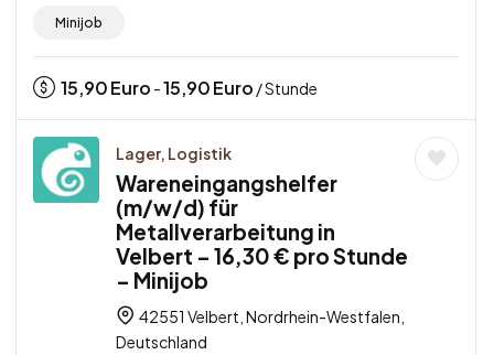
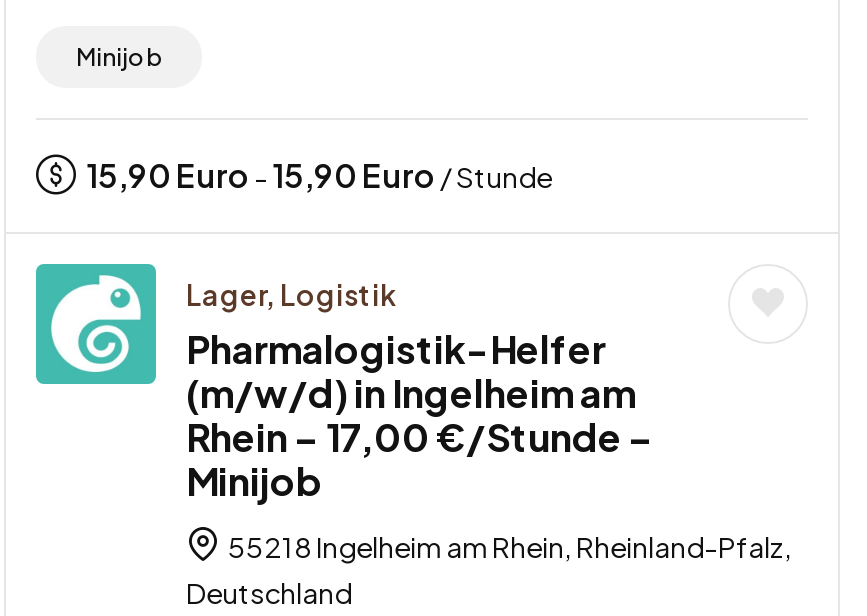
[116,169,408,293] Wareneingangshelfer | (m/w/d) für | Metallverarbeitung in | Velbert – 16,30 € pro Stunde | – Minijob -> [186,323,654,503] Pharmalogistik-Helfer | (m/w/d) in Ingelheim am | Rhein – 17,00 €/Stunde – | Minijob
[137,306,405,326] 42551 Velbert, Nordrhein-Westfalen, -> [224,527,792,563] 55218 Ingelheim am Rhein, Rheinland-Pfalz,

